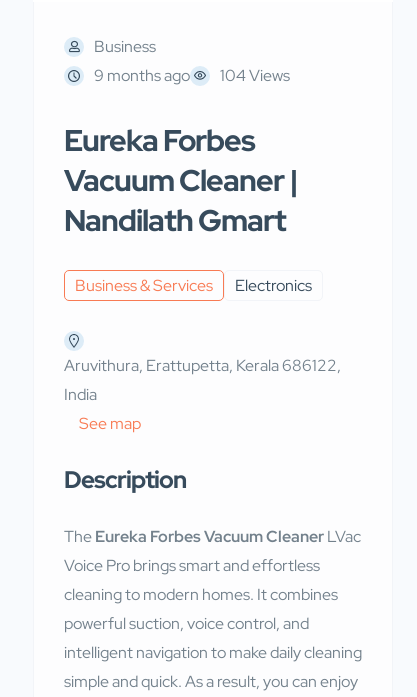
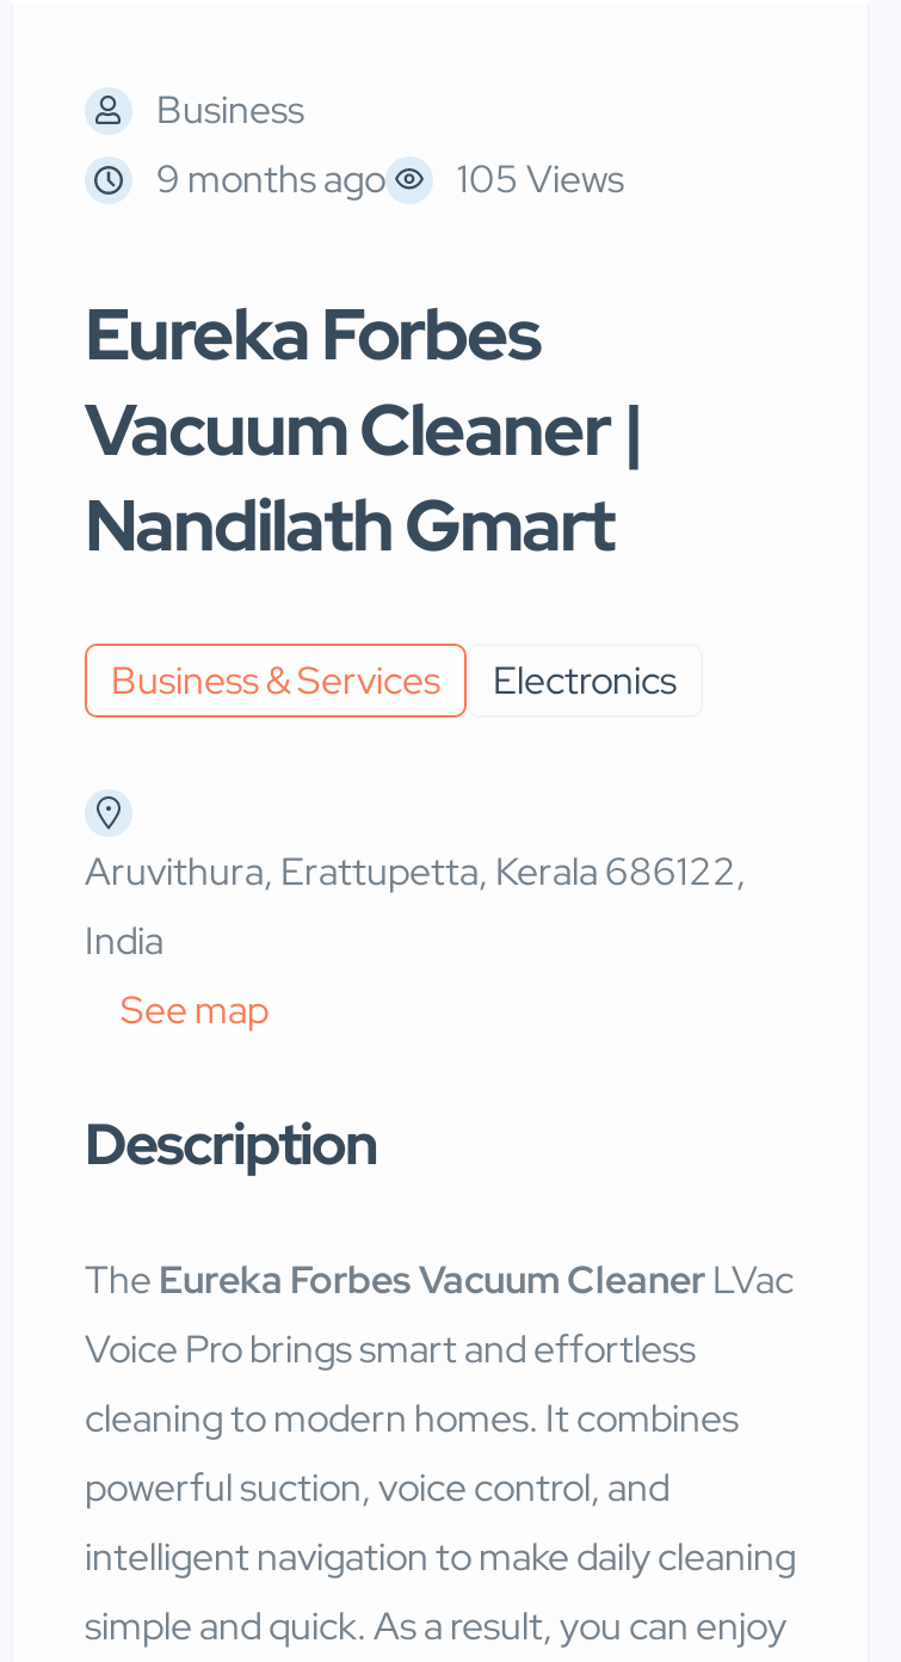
[94,65,290,86] 9 months ago 104 Views -> [156,154,624,204] 9 months ago 105 Views

